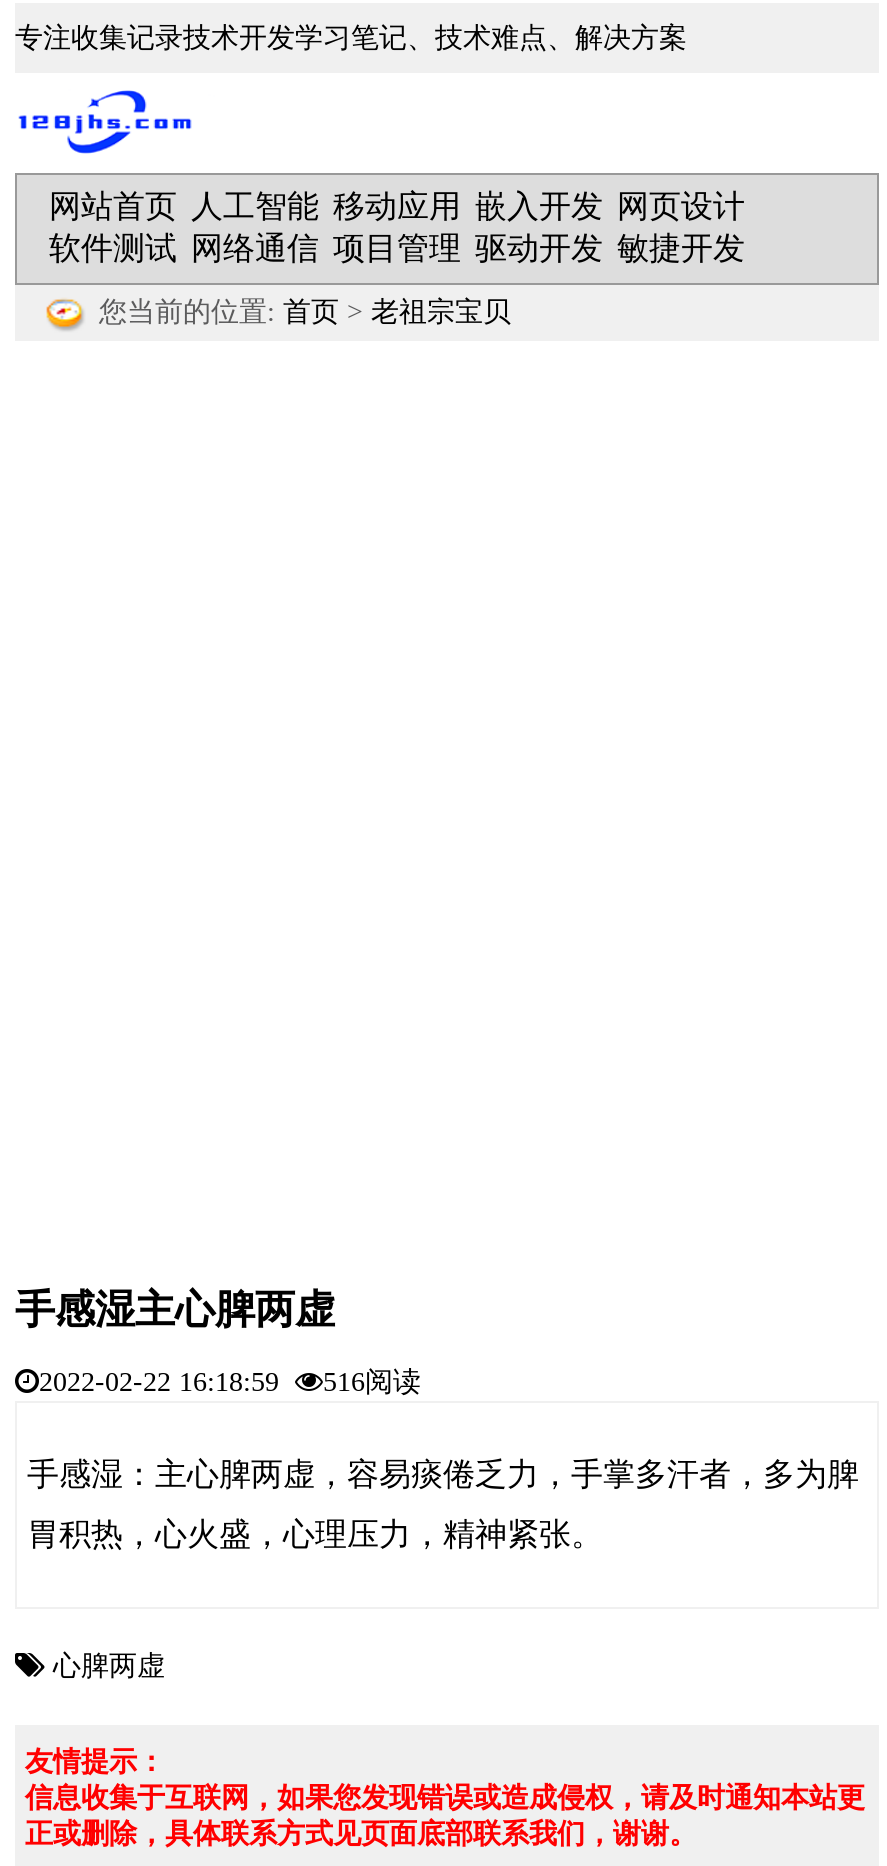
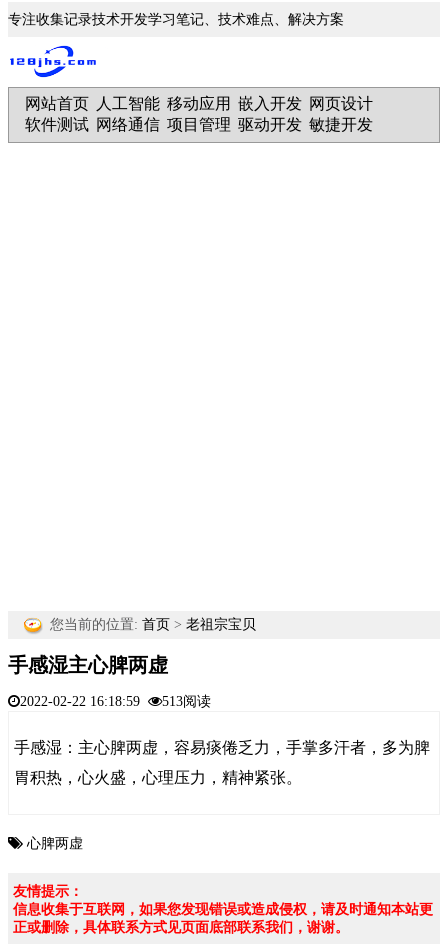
moved [99,297,511,327] -> [50,617,256,632]: 您当前的位置:首页>老祖宗宝贝
[39,1367,421,1397] 2022-02-22 16:18:59 516阅读 -> [20,694,211,709] 2022-02-22 16:18:59 513阅读

